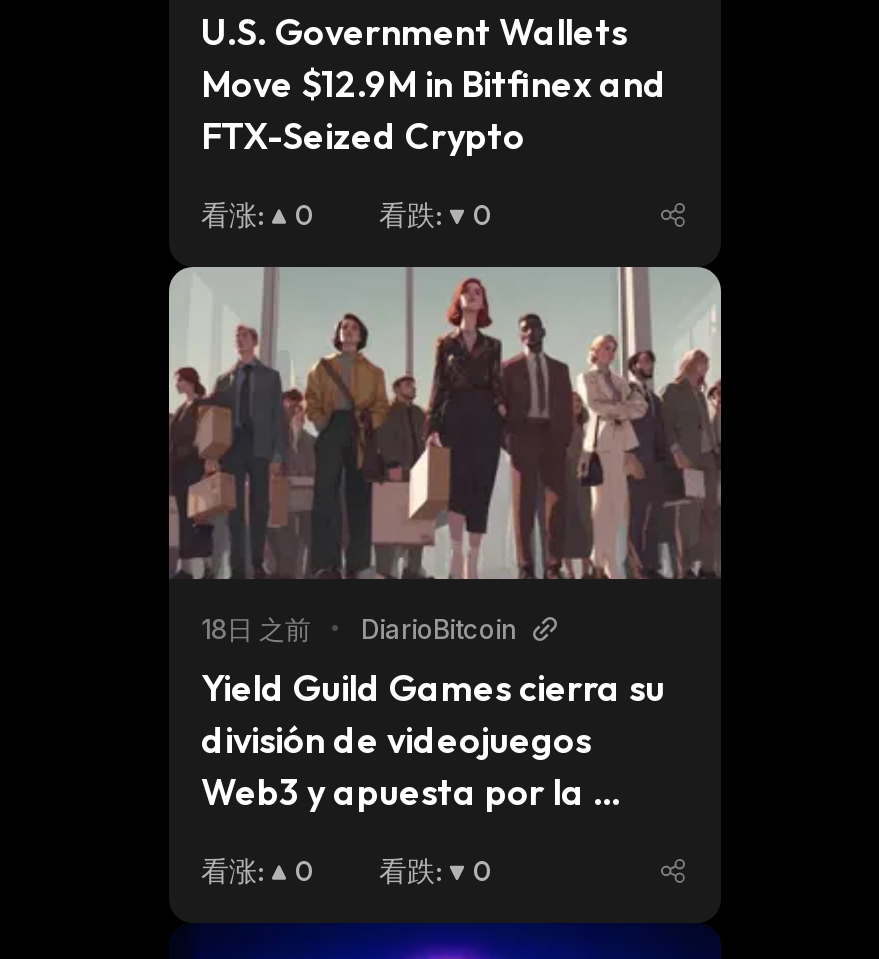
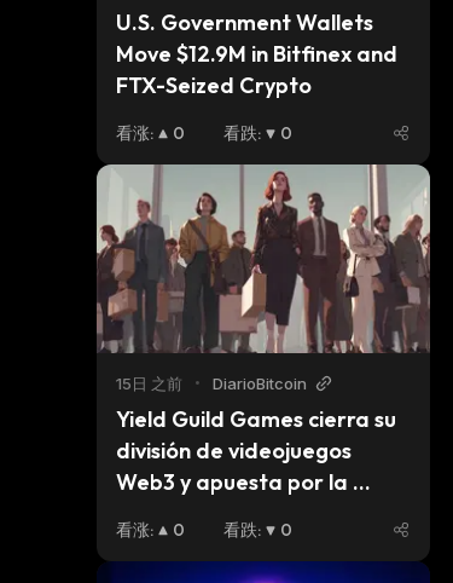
[201,613,311,645] 18日 之前 -> [116,374,182,393] 15日 之前

